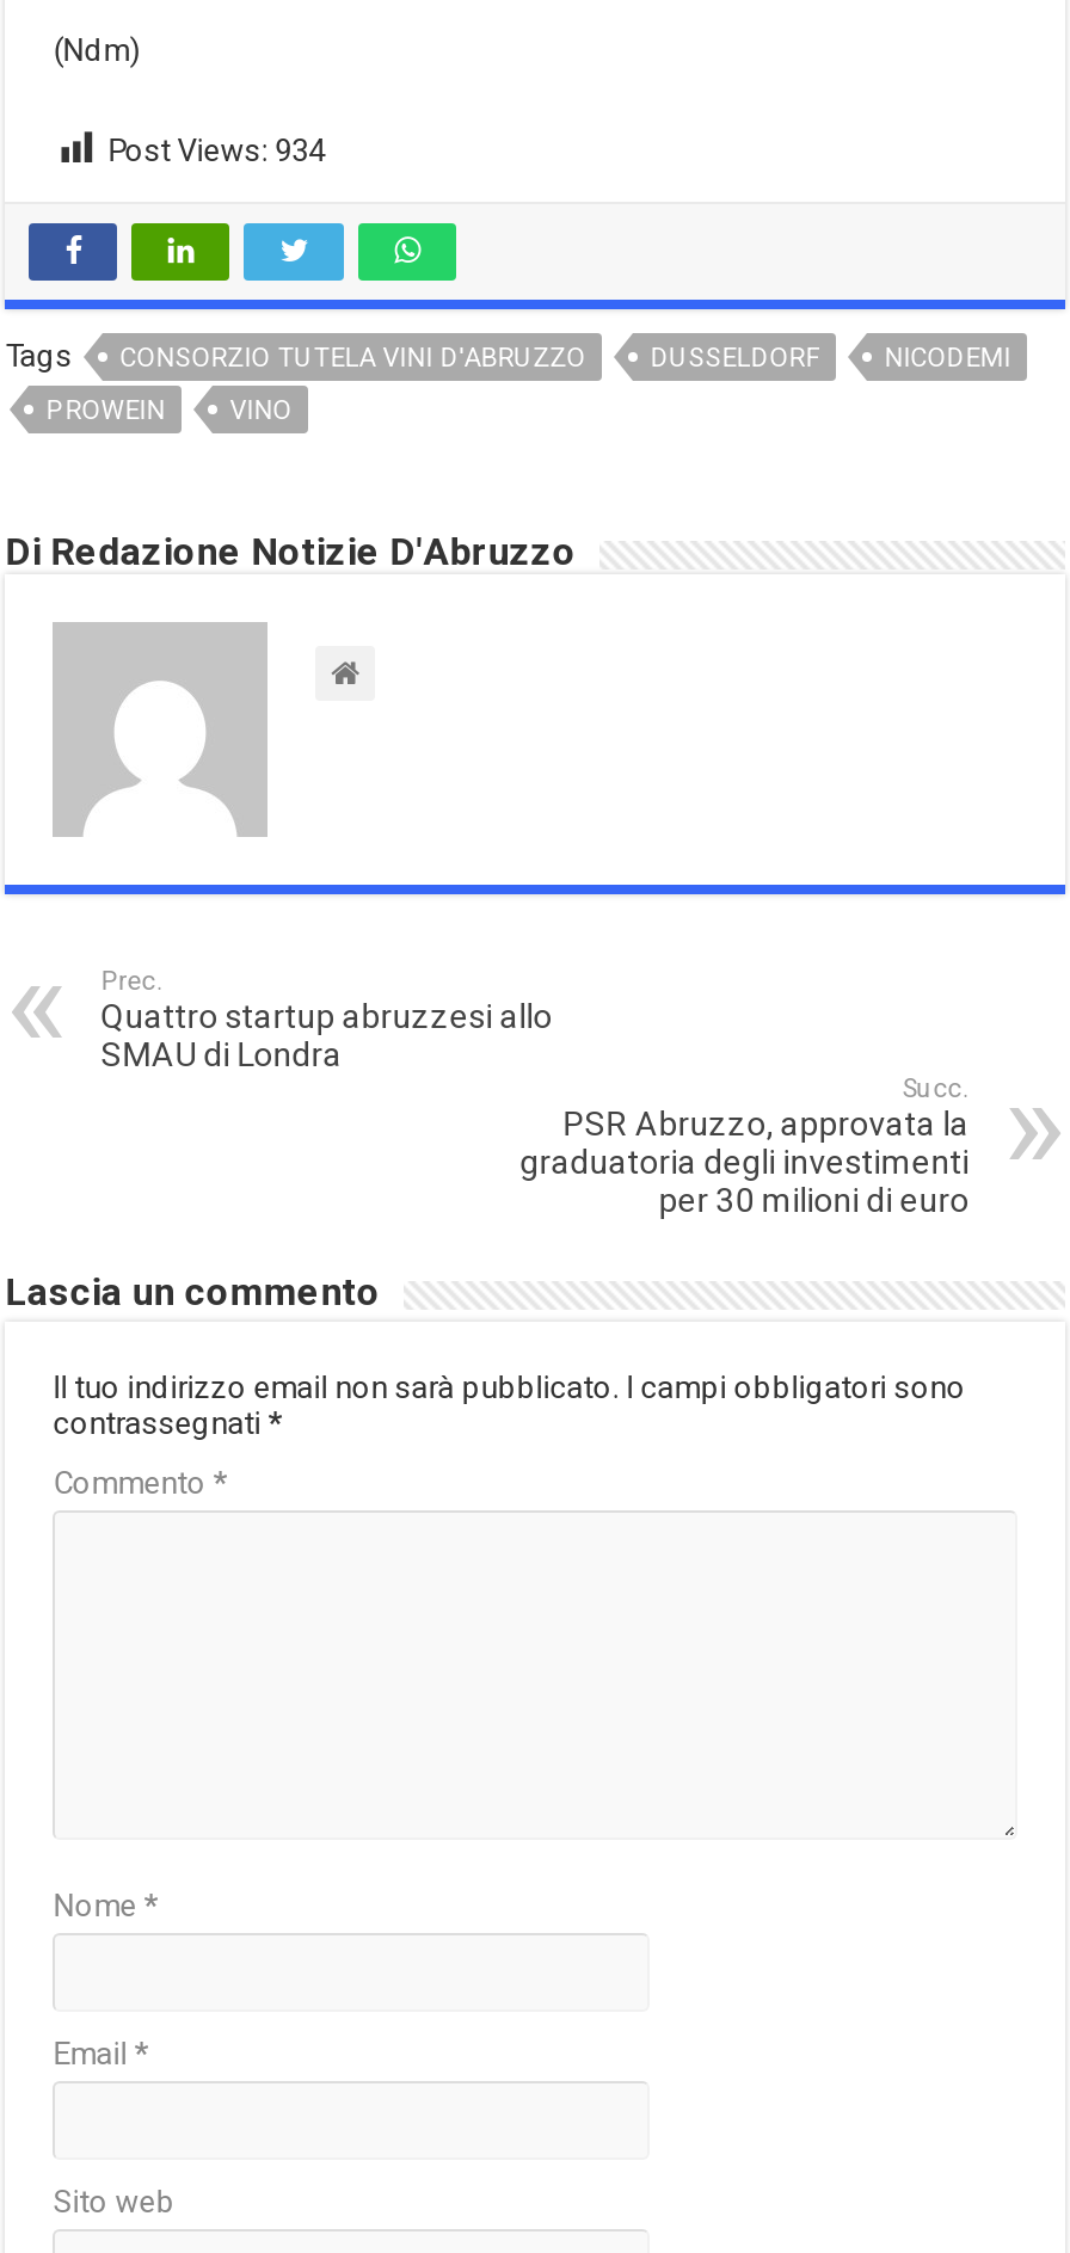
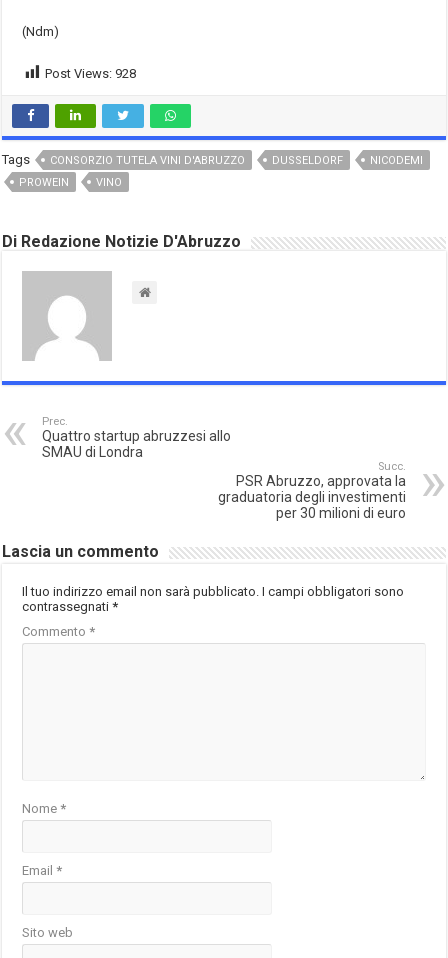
[108,132,325,168] Post Views: 934 -> [45,66,136,81] Post Views: 928

